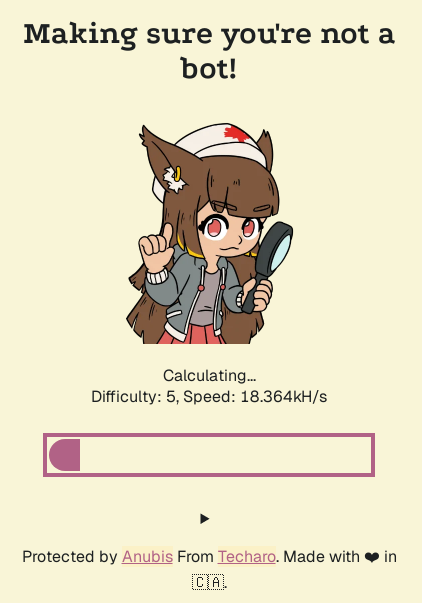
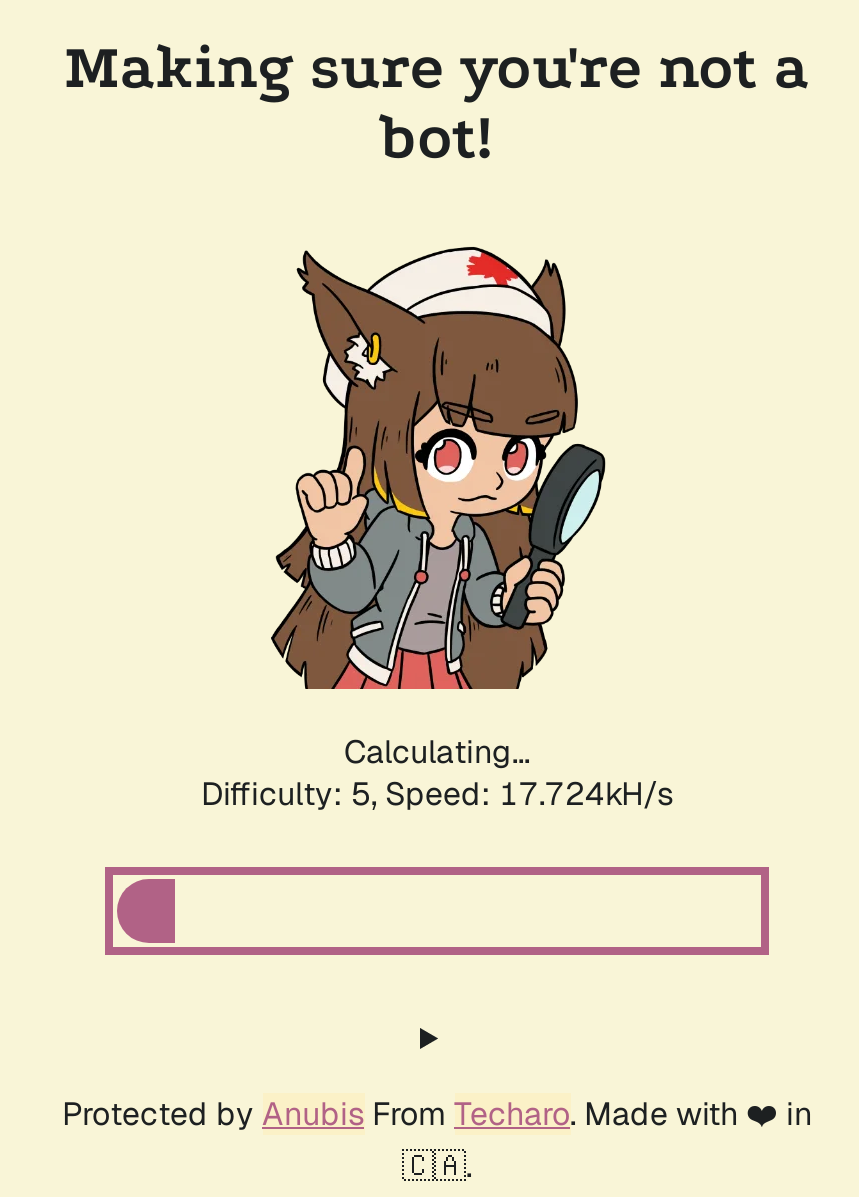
[91,386,327,407] Difficulty: 5, Speed: 18.364kH/s -> [201,773,673,815] Difficulty: 5, Speed: 17.724kH/s

